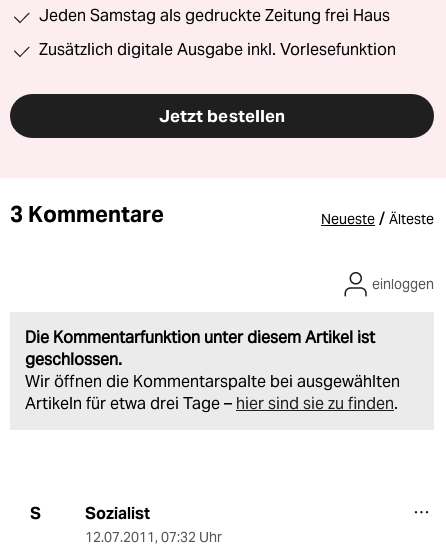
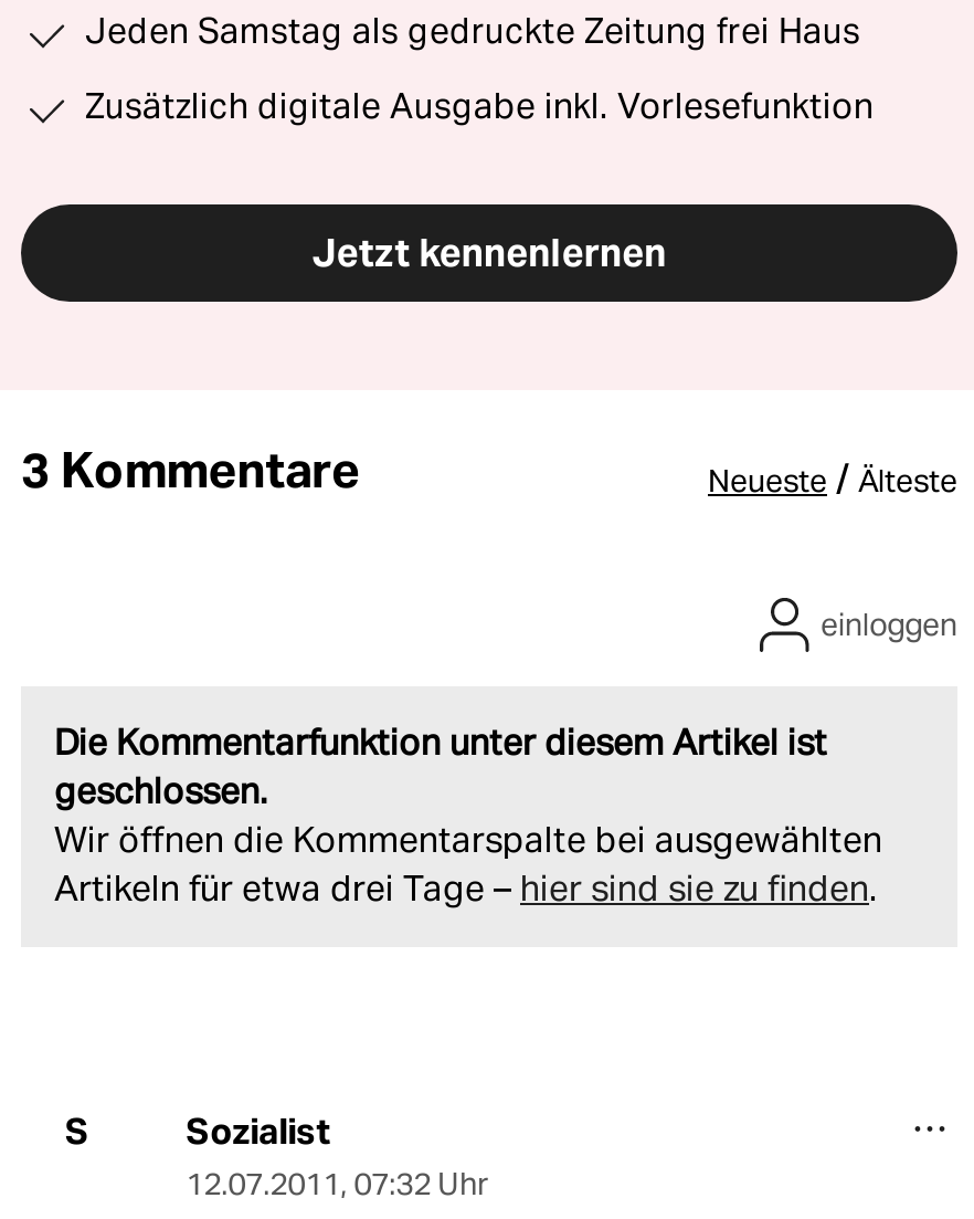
[159,105,285,127] Jetzt bestellen -> [312,229,667,277] Jetzt kennenlernen

